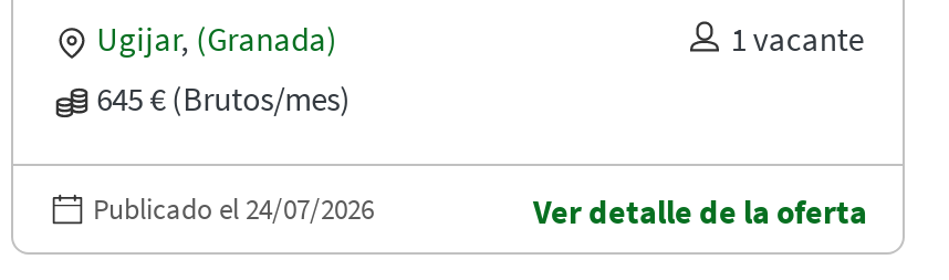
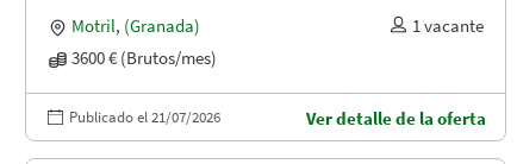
[96,18,338,60] Ugijar, (Granada) -> [71,14,200,37] Motril, (Granada)
[96,77,351,120] 645 € (Brutos/mes) -> [71,46,216,69] 3600 € (Brutos/mes)
[93,190,374,228] Publicado el 24/07/2026 -> [69,107,220,127] Publicado el 21/07/2026

